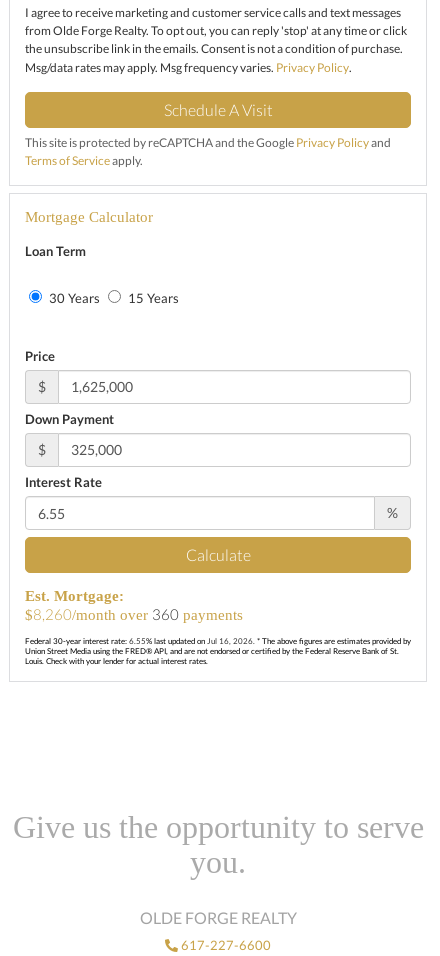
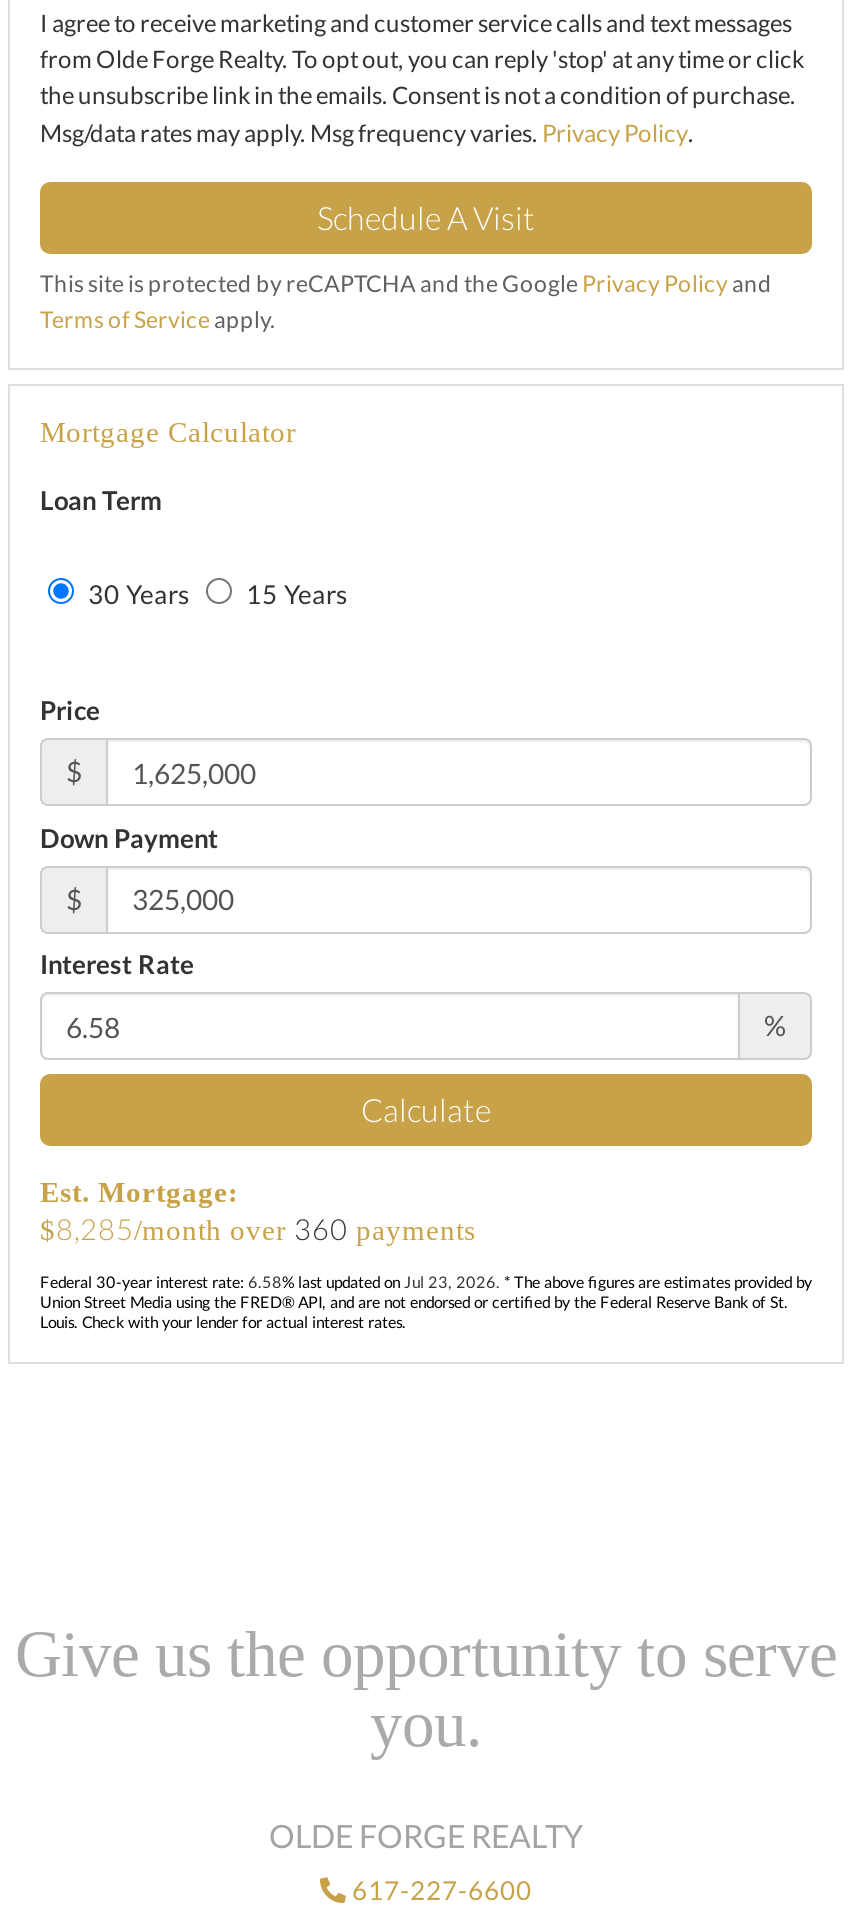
[25,606,243,623] $8,260/month over 360 payments -> [40,1212,476,1246] $8,285/month over 360 payments
[25,636,411,646] Federal 30-year interest rate: 6.55% last updated on Jul 16, 2026. * The above figures are estimates provided by -> [40,1272,812,1292] Federal 30-year interest rate: 6.58% last updated on Jul 23, 2026. * The above figures are estimates provided by

